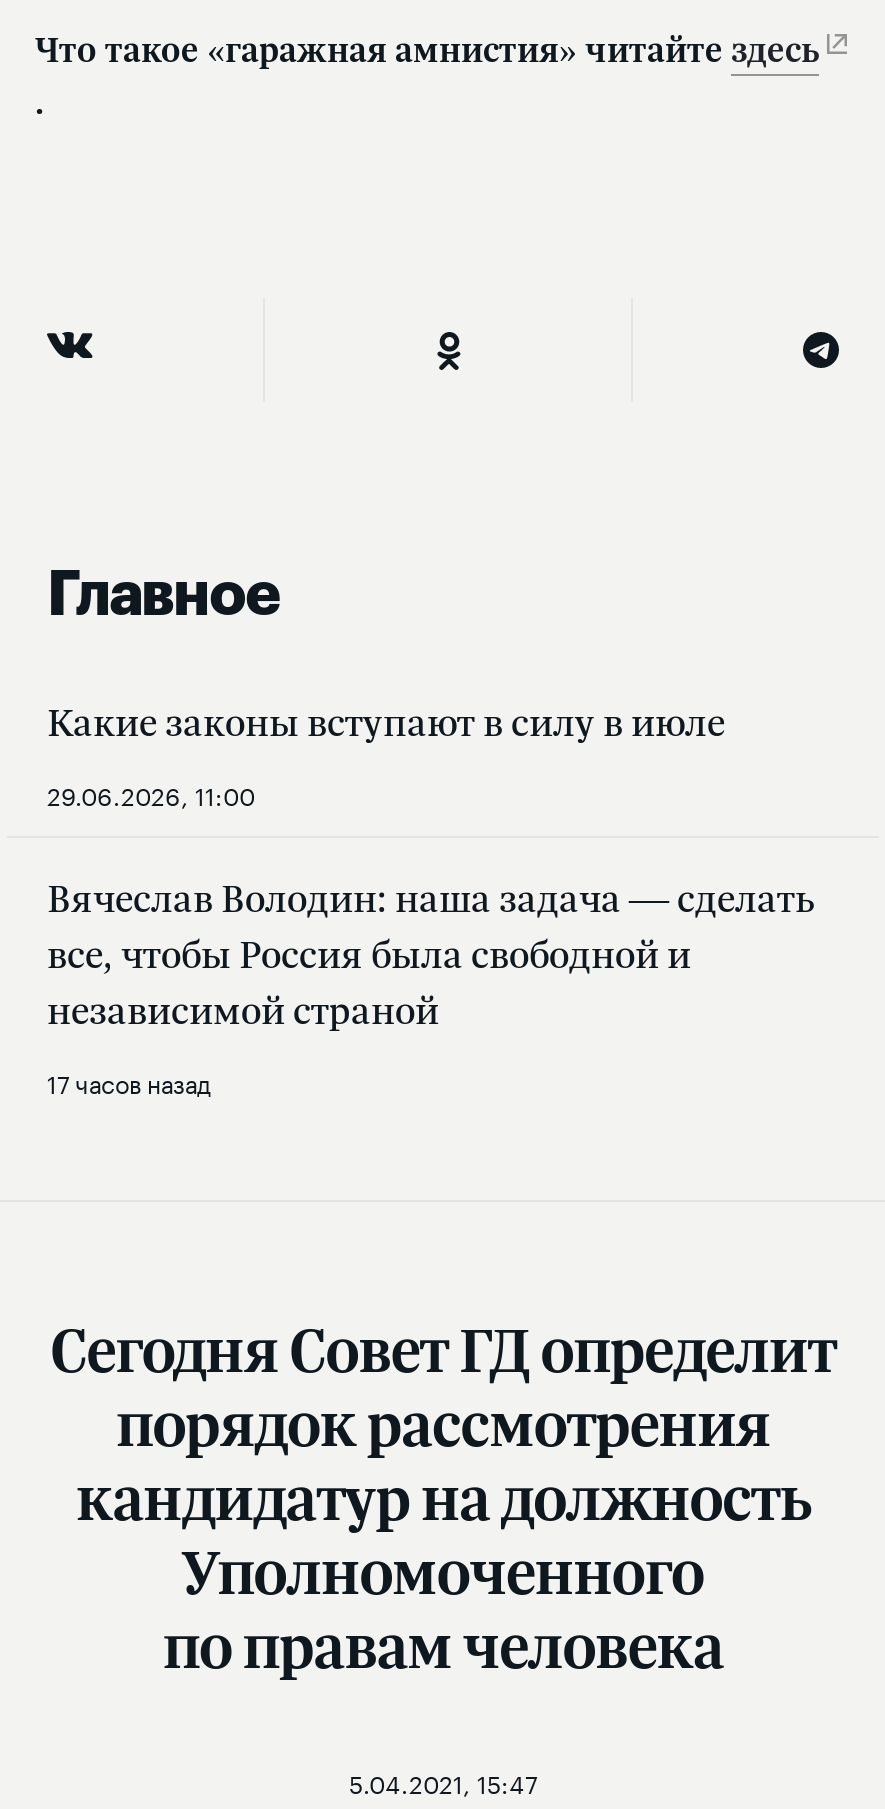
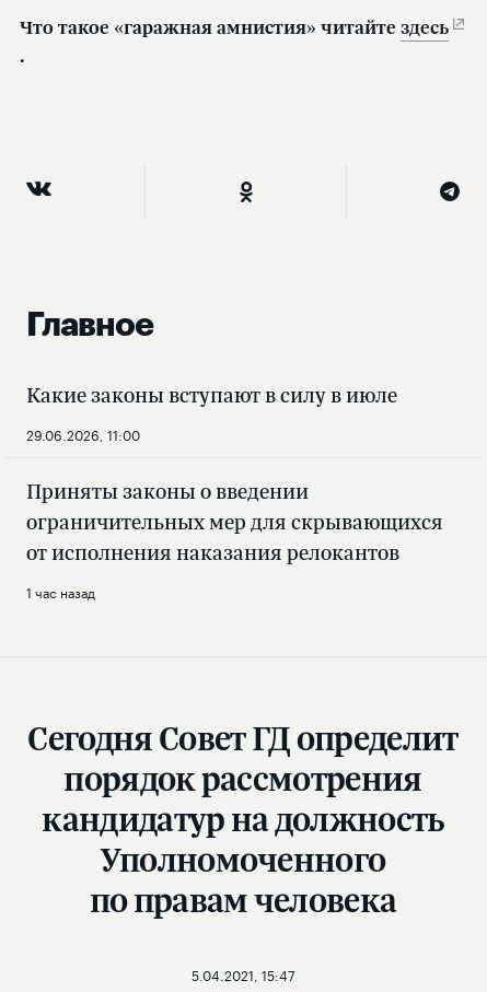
[47,873,815,1037] Вячеслав Володин: наша задача — сделать | все, чтобы Россия была свободной и | независимой страной -> [26,477,443,567] Приняты законы о введении | ограничительных мер для скрывающихся | от исполнения наказания релокантов
[47,1063,211,1101] 17 часов назад -> [26,581,95,602] 1 час назад

